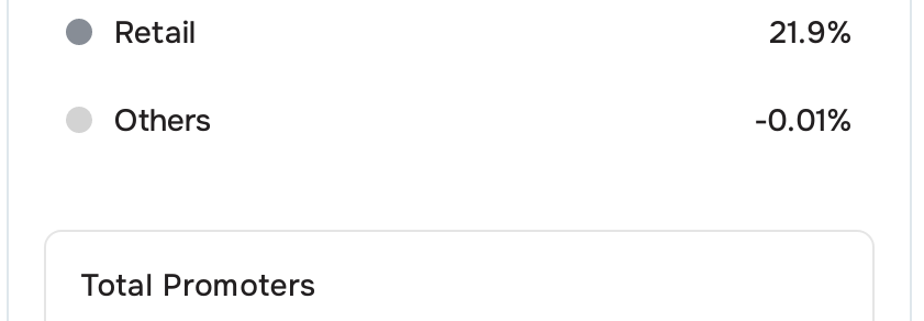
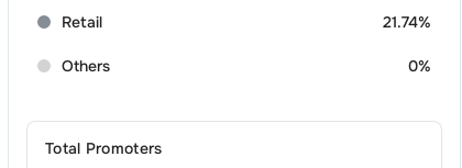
[769,12,853,52] 21.9% -> [383,12,431,31] 21.74%
[754,100,853,140] -0.01% -> [408,55,431,75] 0%

